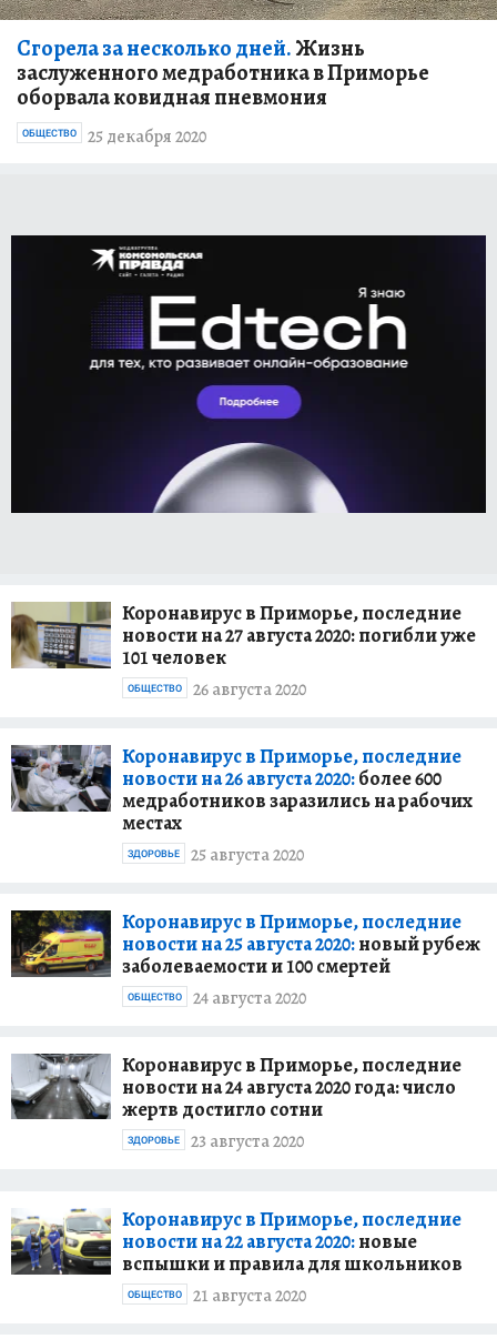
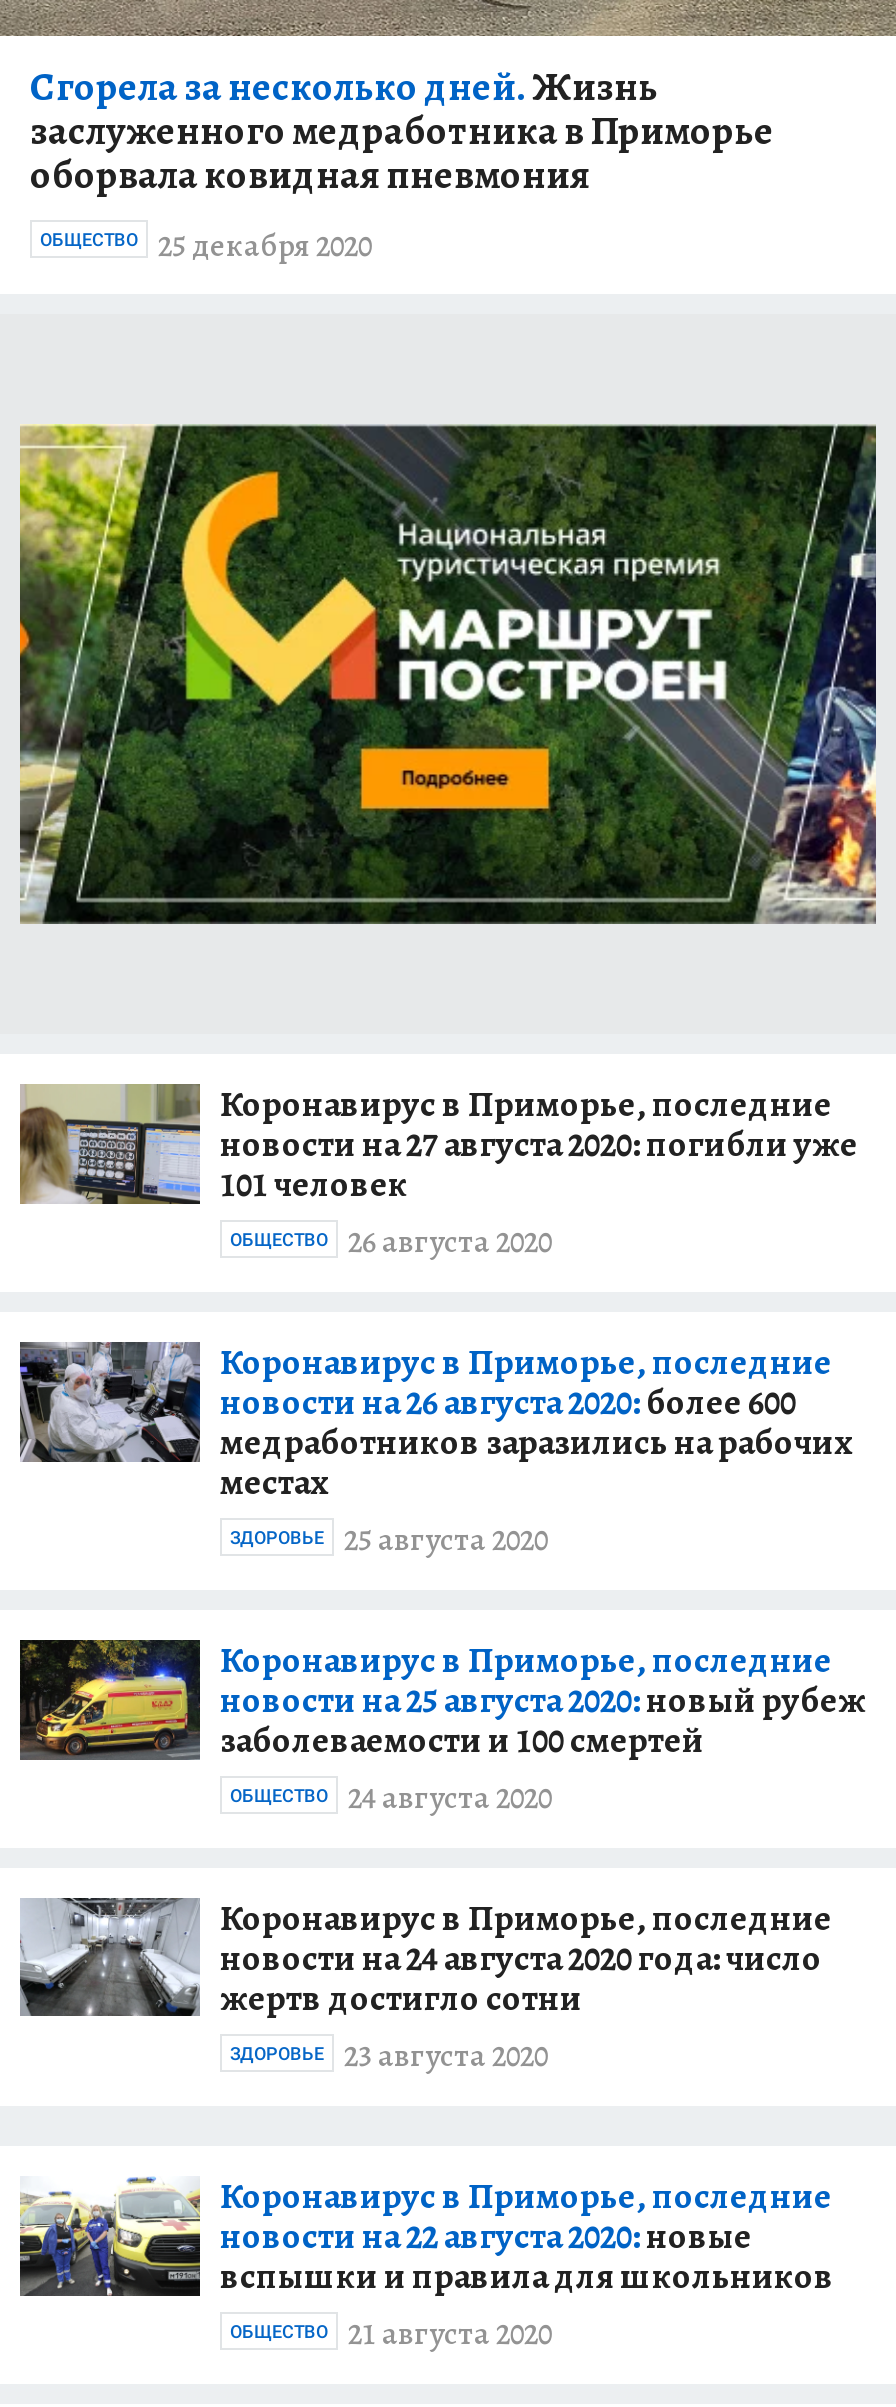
[10,234,487,513] [image] -> [18,424,878,926] [image]

